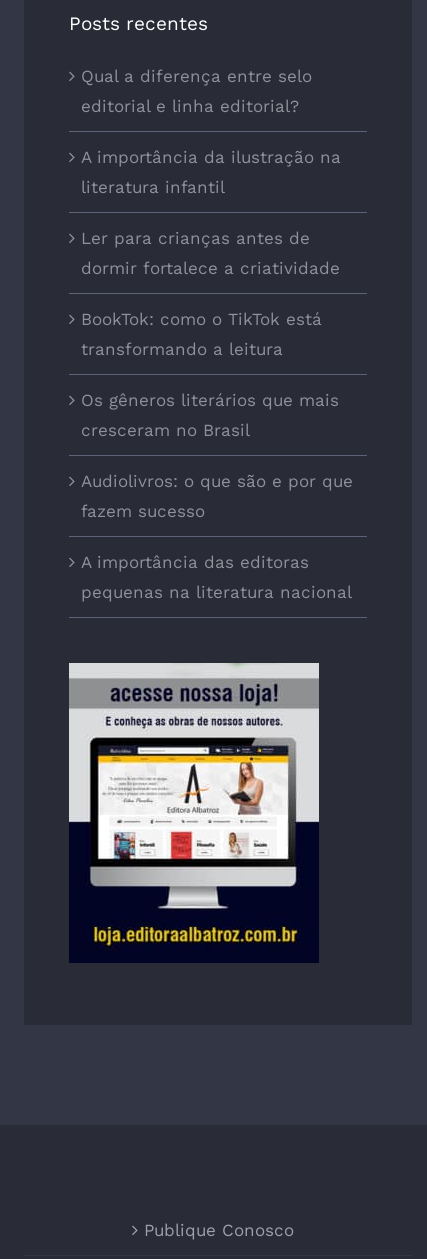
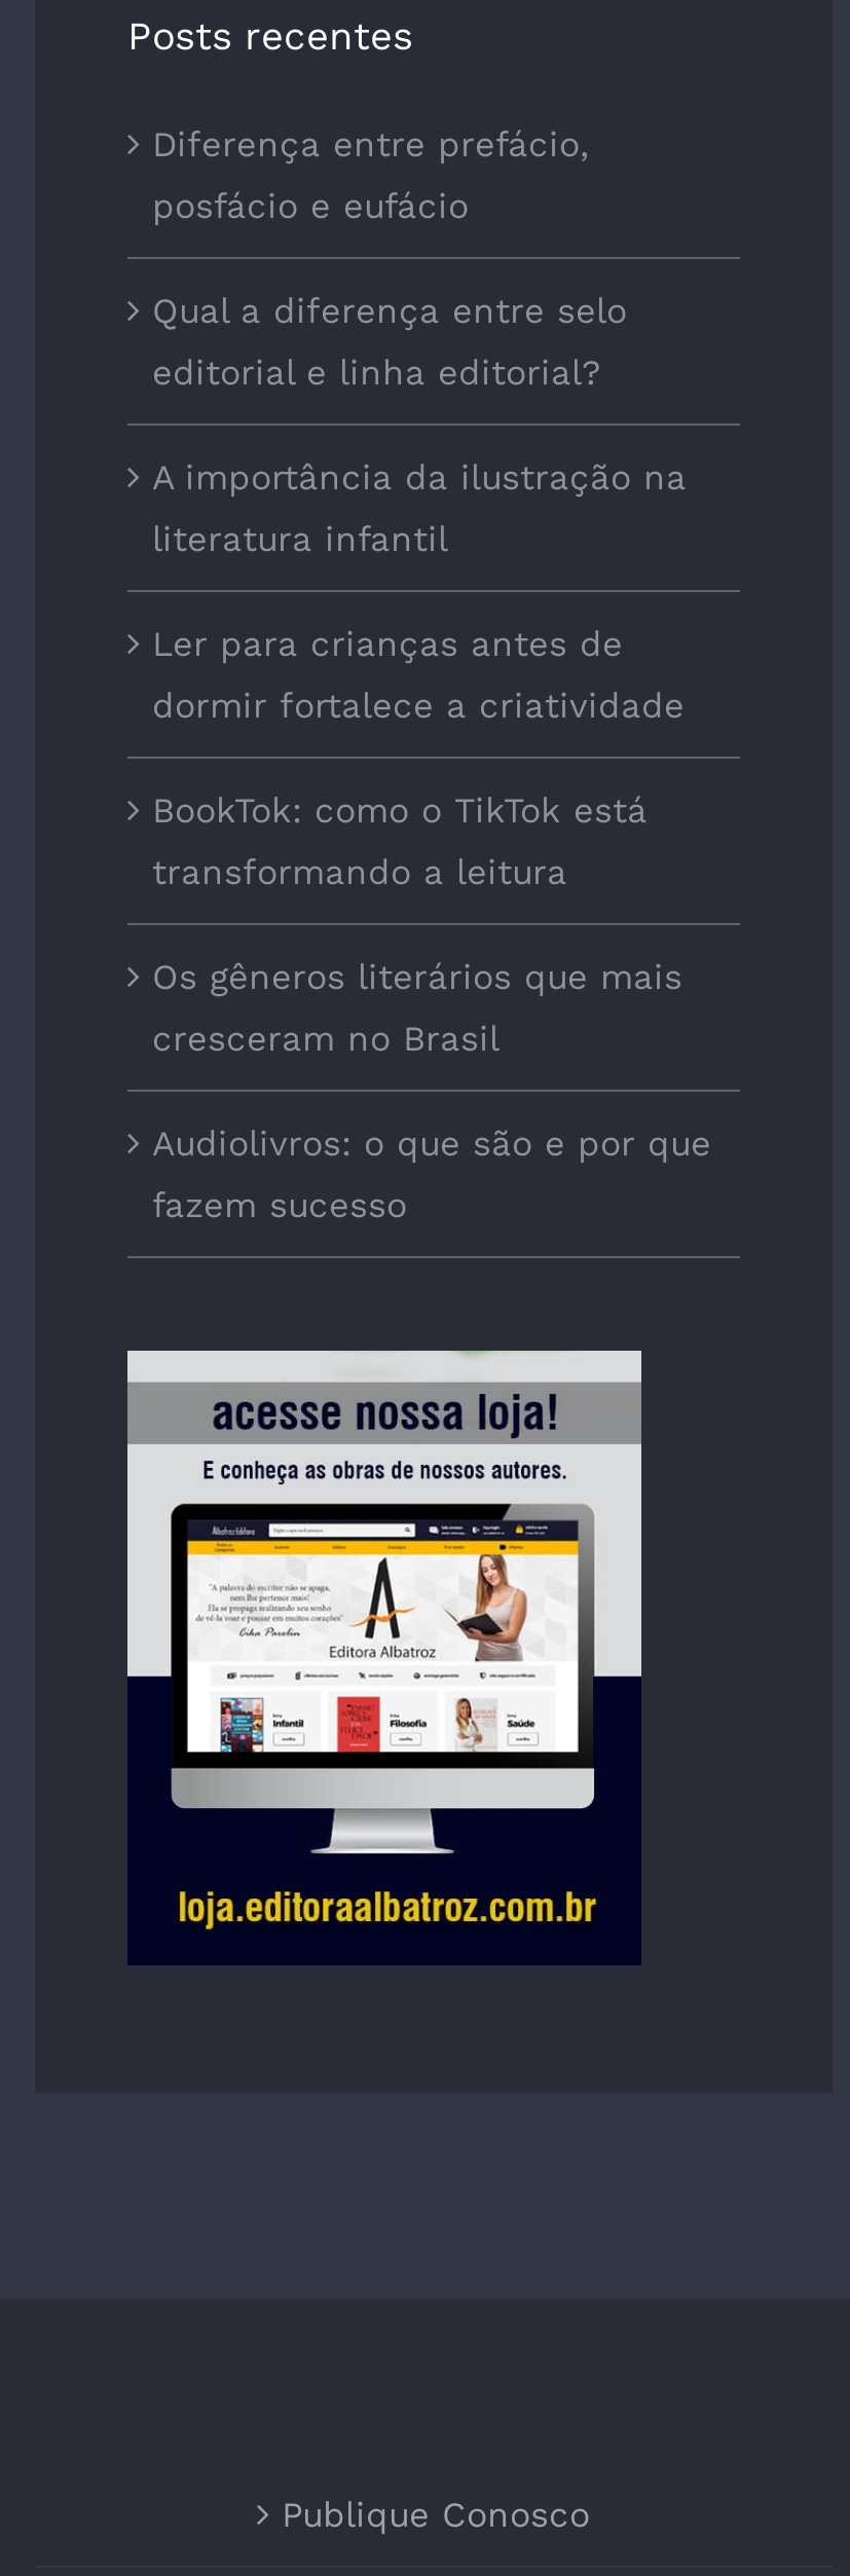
none -> [152,123,590,225] Diferença entre prefácio, | posfácio e eufácio
moved [81,66,353,521] -> [152,289,711,1224]: Qual a diferença entre selo | editorial e linha editorial? | A importância da ilustração na | ... | Audiolivros: o que são e por que | fazem sucesso
[81,552,352,602] A importância das editoras | pequenas na literatura nacional -> none

